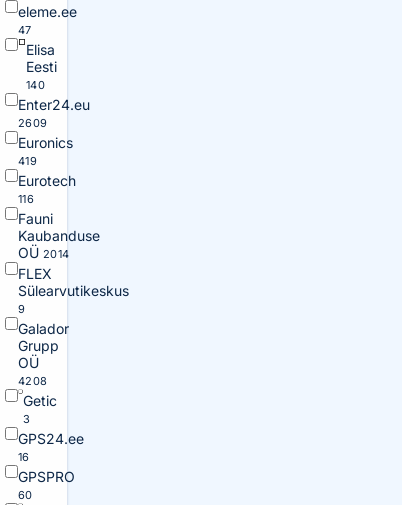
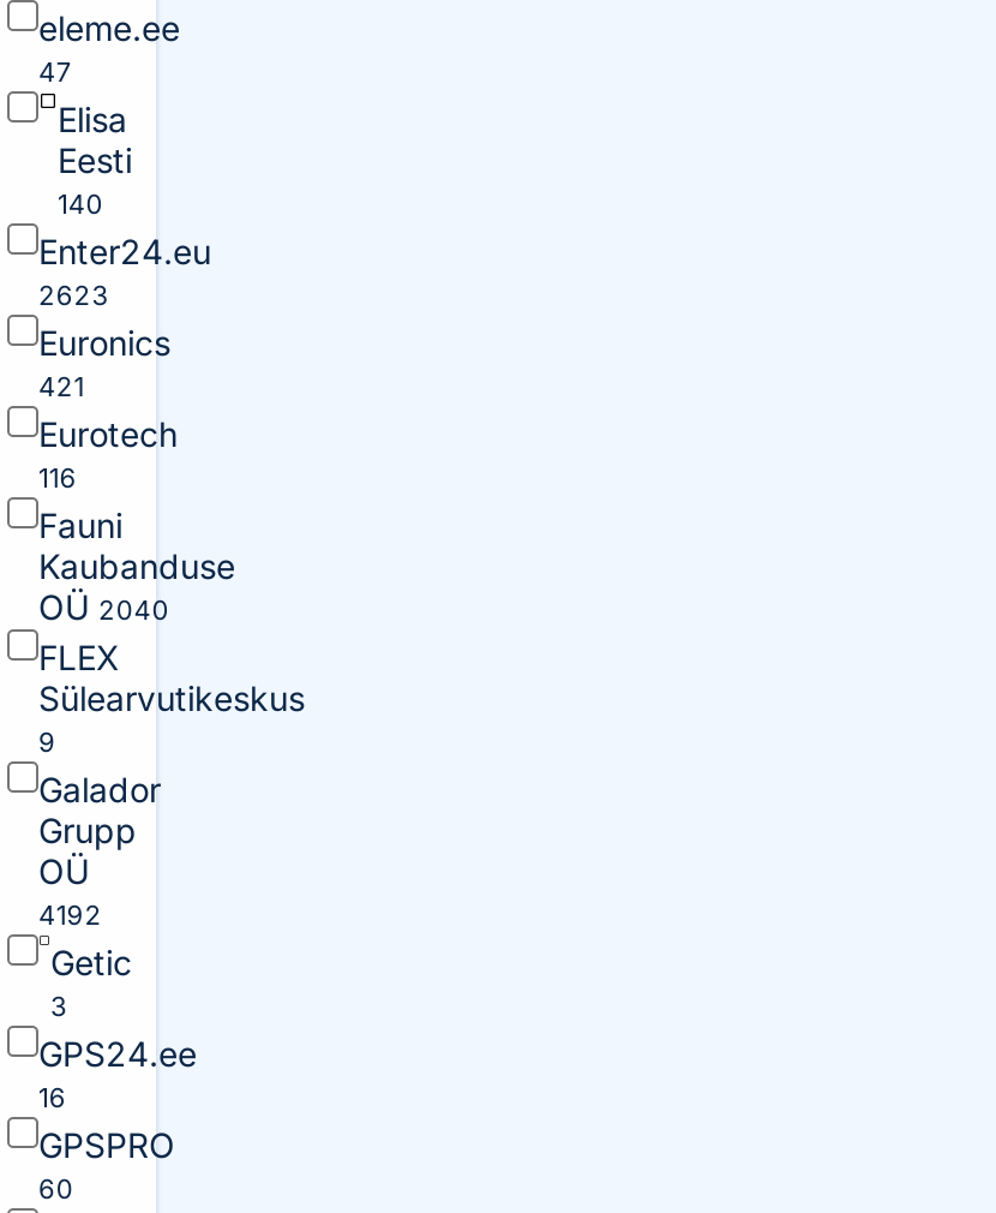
[18,116,48,130] 2609 -> [38,279,109,312] 2623
[18,154,37,168] 419 -> [38,370,84,404] 421
[18,244,70,261] OÜ 2014 -> [38,586,169,627] OÜ 2040
[18,374,48,388] 4208 -> [38,898,102,932] 4192

